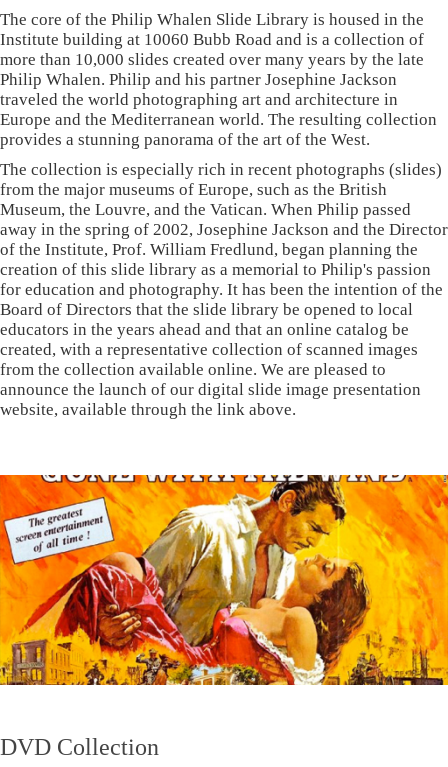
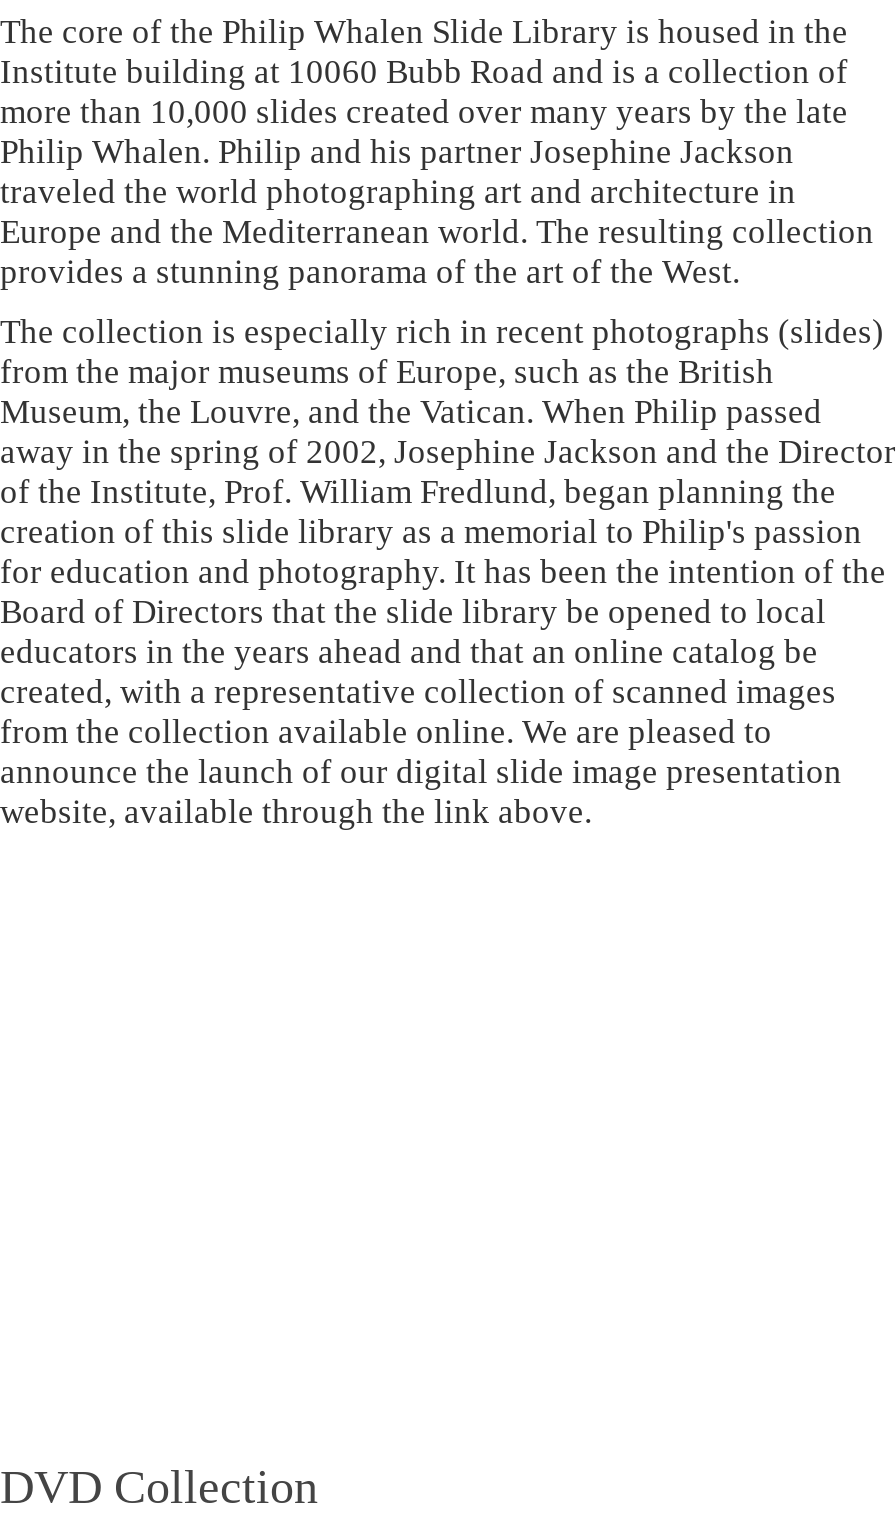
[3,474,445,686] [image] -> none

